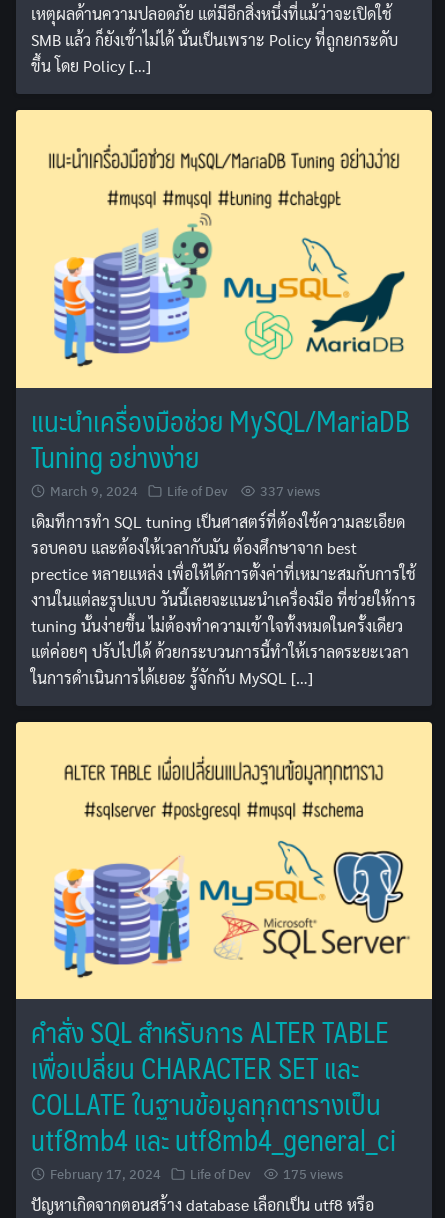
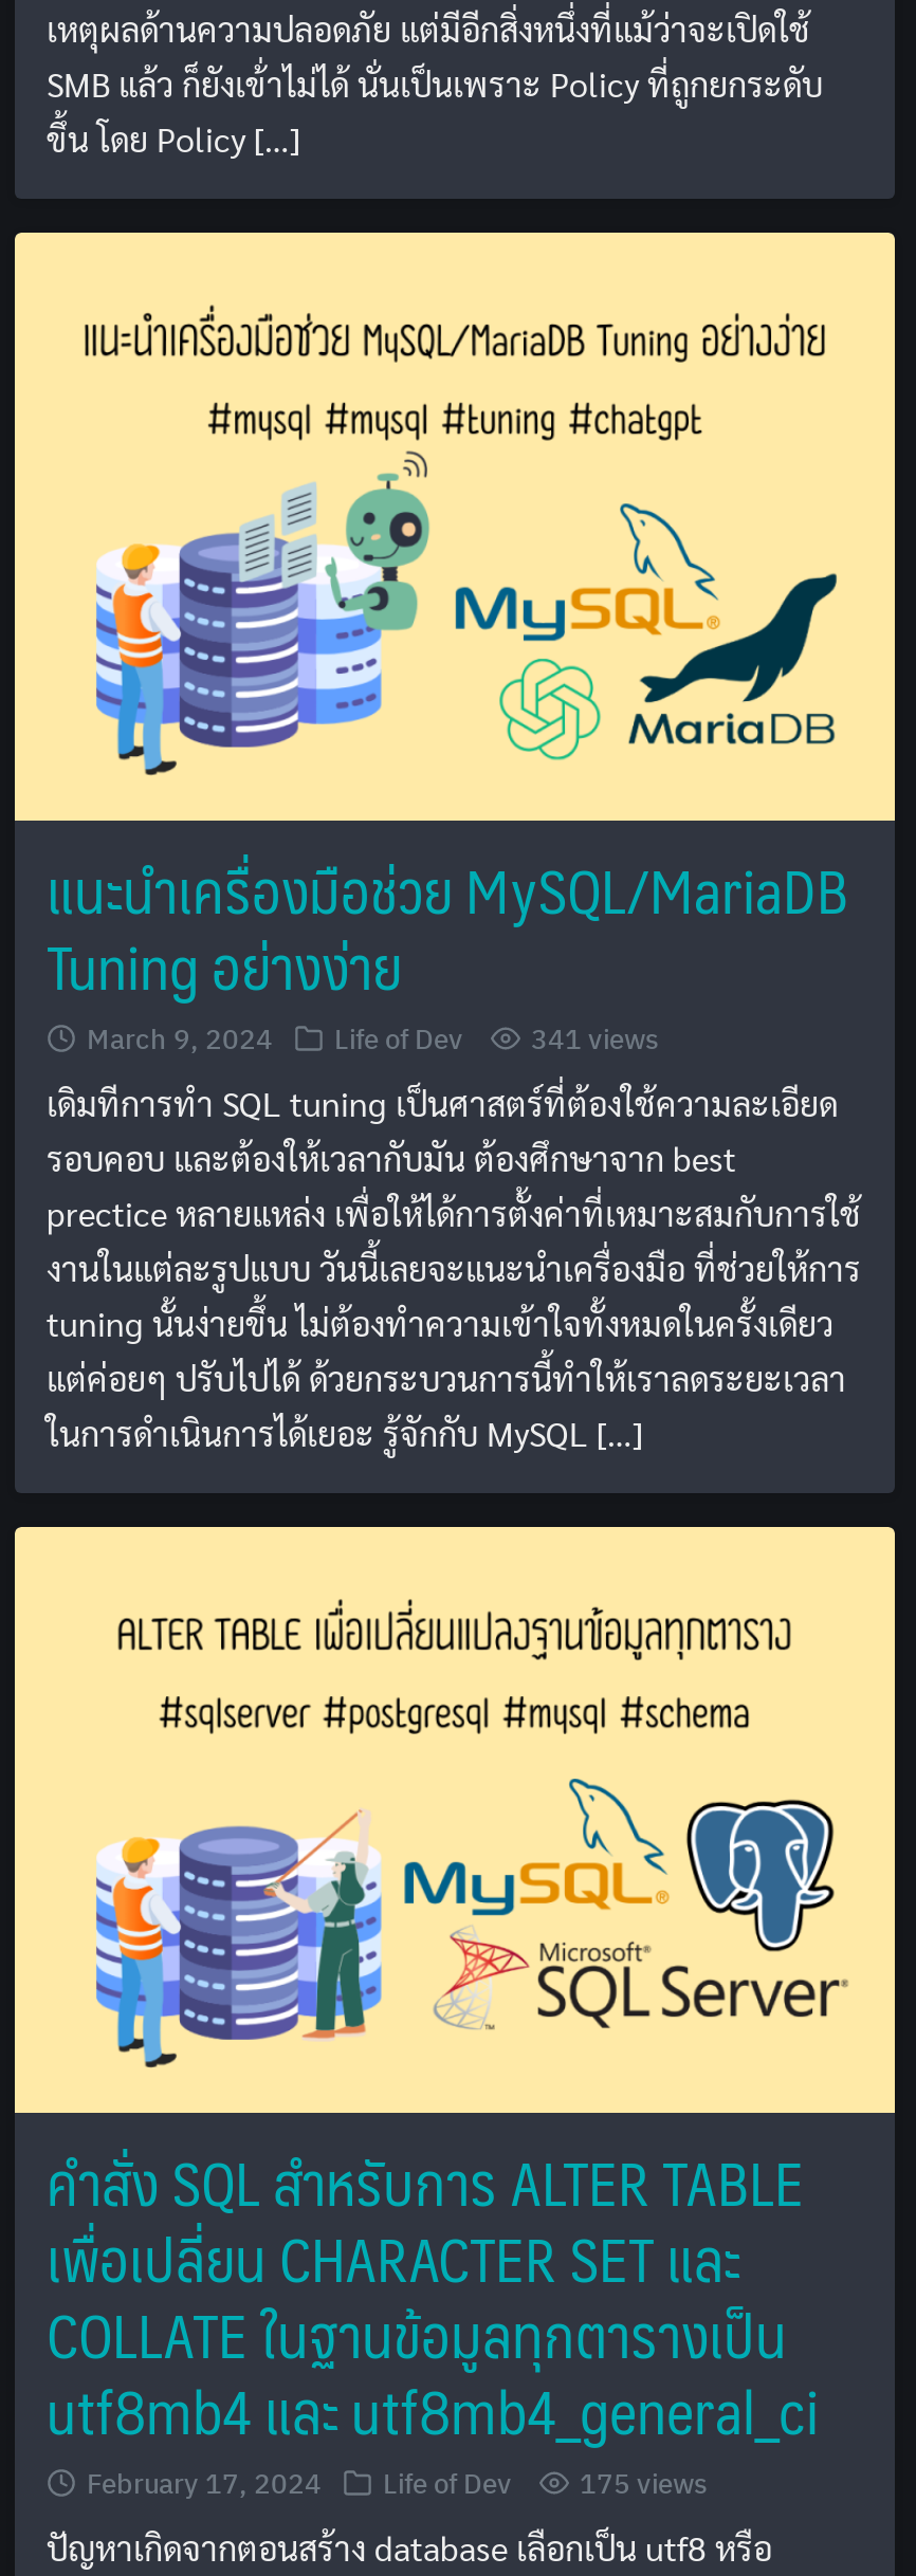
[50,481,320,500] March 9, 2024 Life of Dev 337 views -> [87,1016,658,1057] March 9, 2024 Life of Dev 341 views

